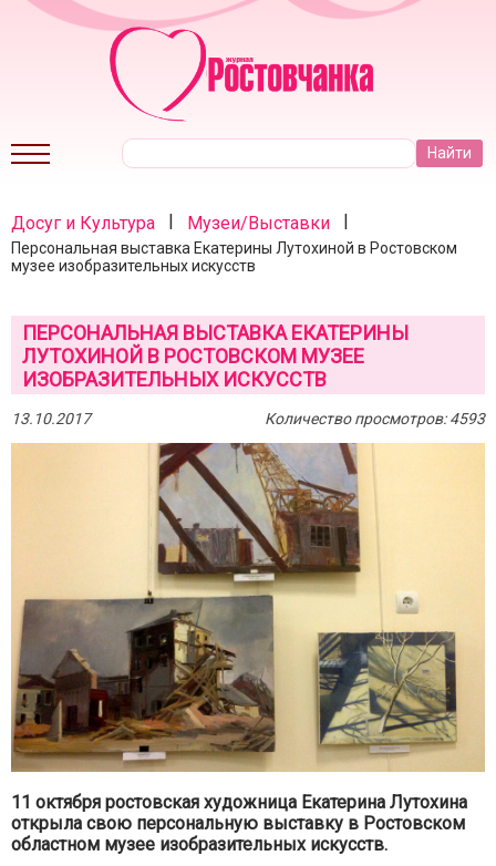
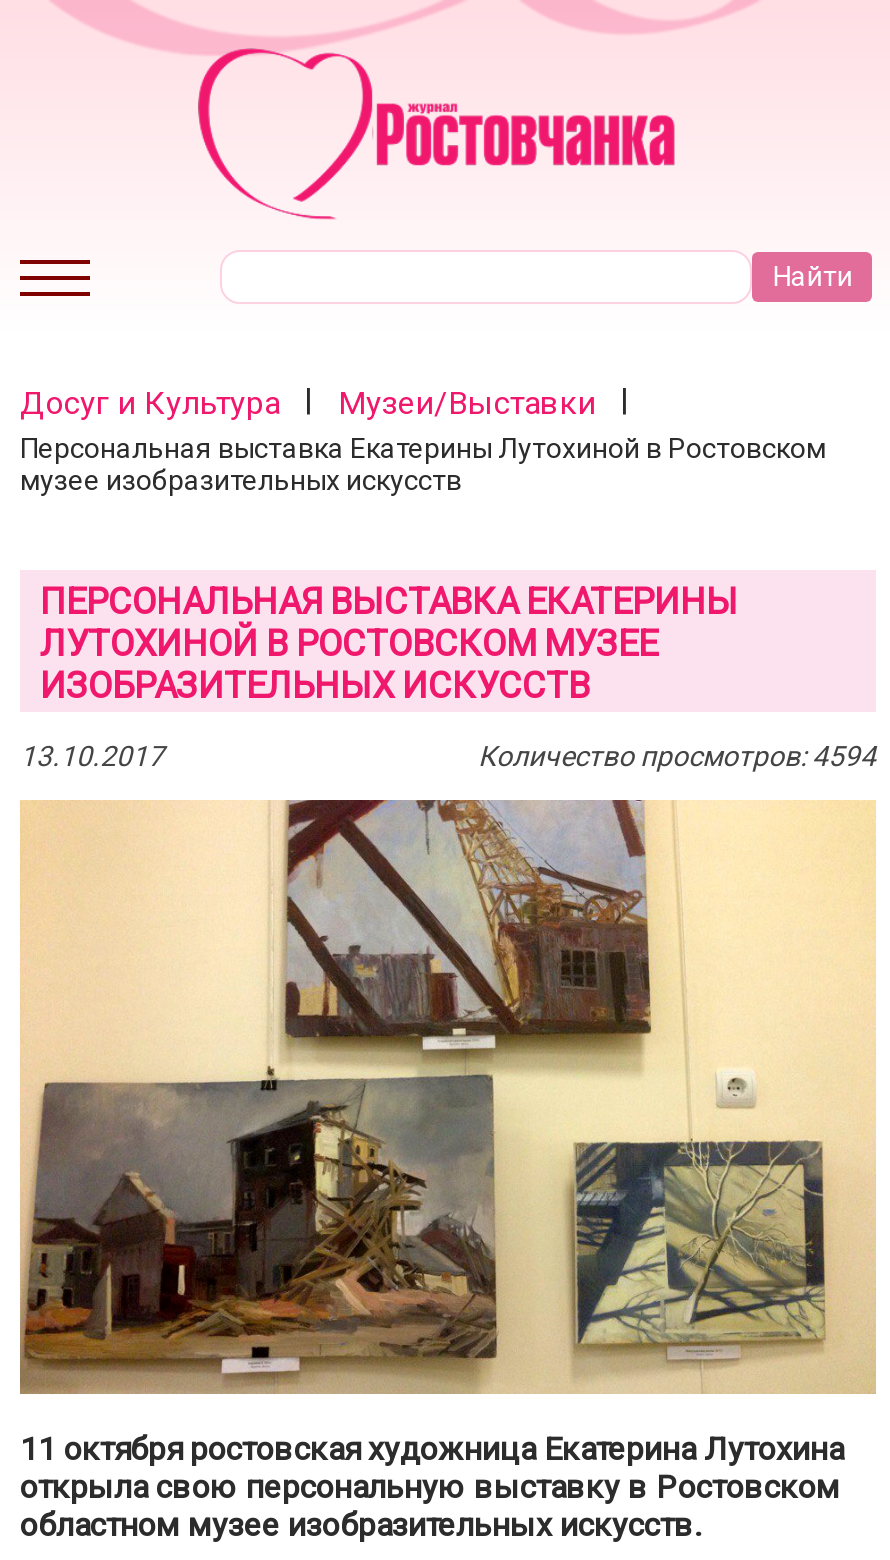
[265,410,485,428] Количество просмотров: 4593 -> [478,741,876,773] Количество просмотров: 4594

